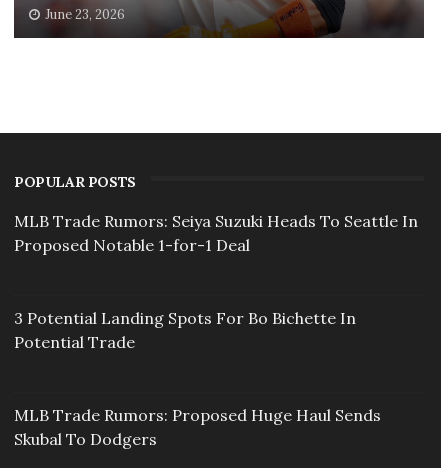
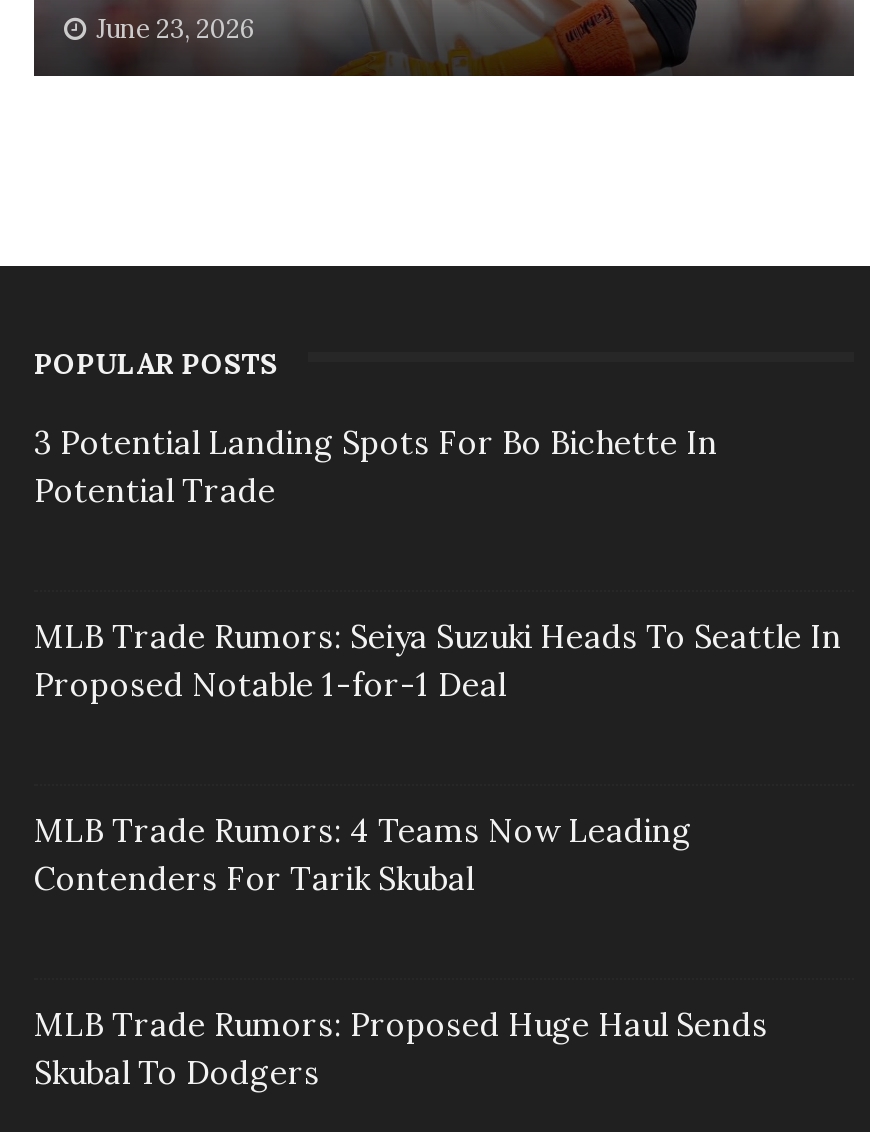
none -> [34,811,692,899] MLB Trade Rumors: 4 Teams Now Leading | Contenders For Tarik Skubal
moved [14,308,356,352] -> [34,423,718,511]: 3 Potential Landing Spots For Bo Bichette In | Potential Trade

